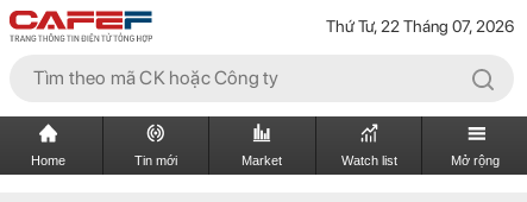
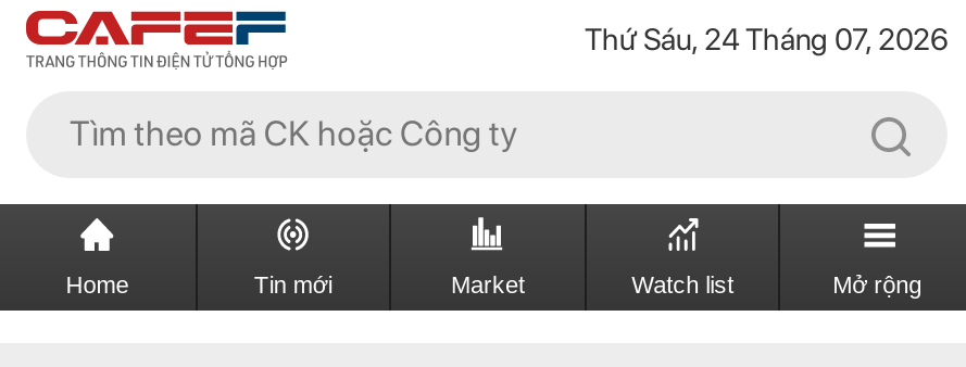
[326,17,514,36] Thứ Tư, 22 Tháng 07, 2026 -> [585,22,948,56] Thứ Sáu, 24 Tháng 07, 2026

